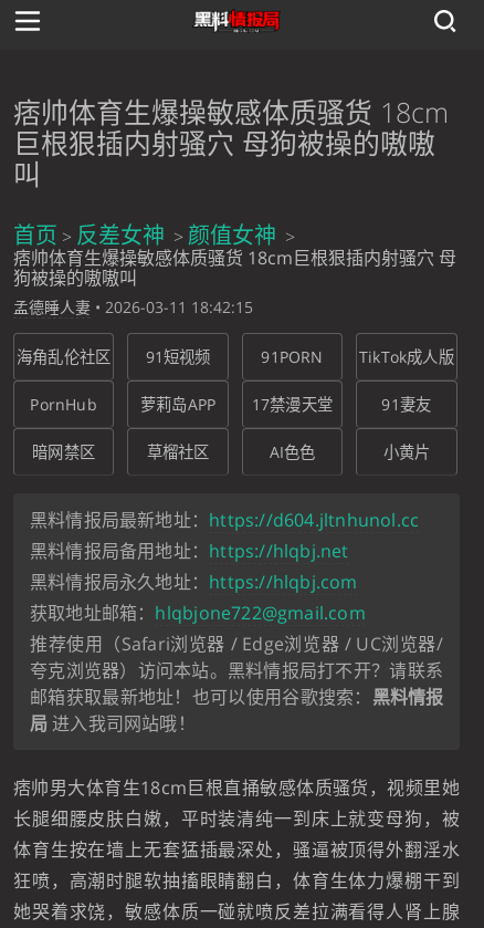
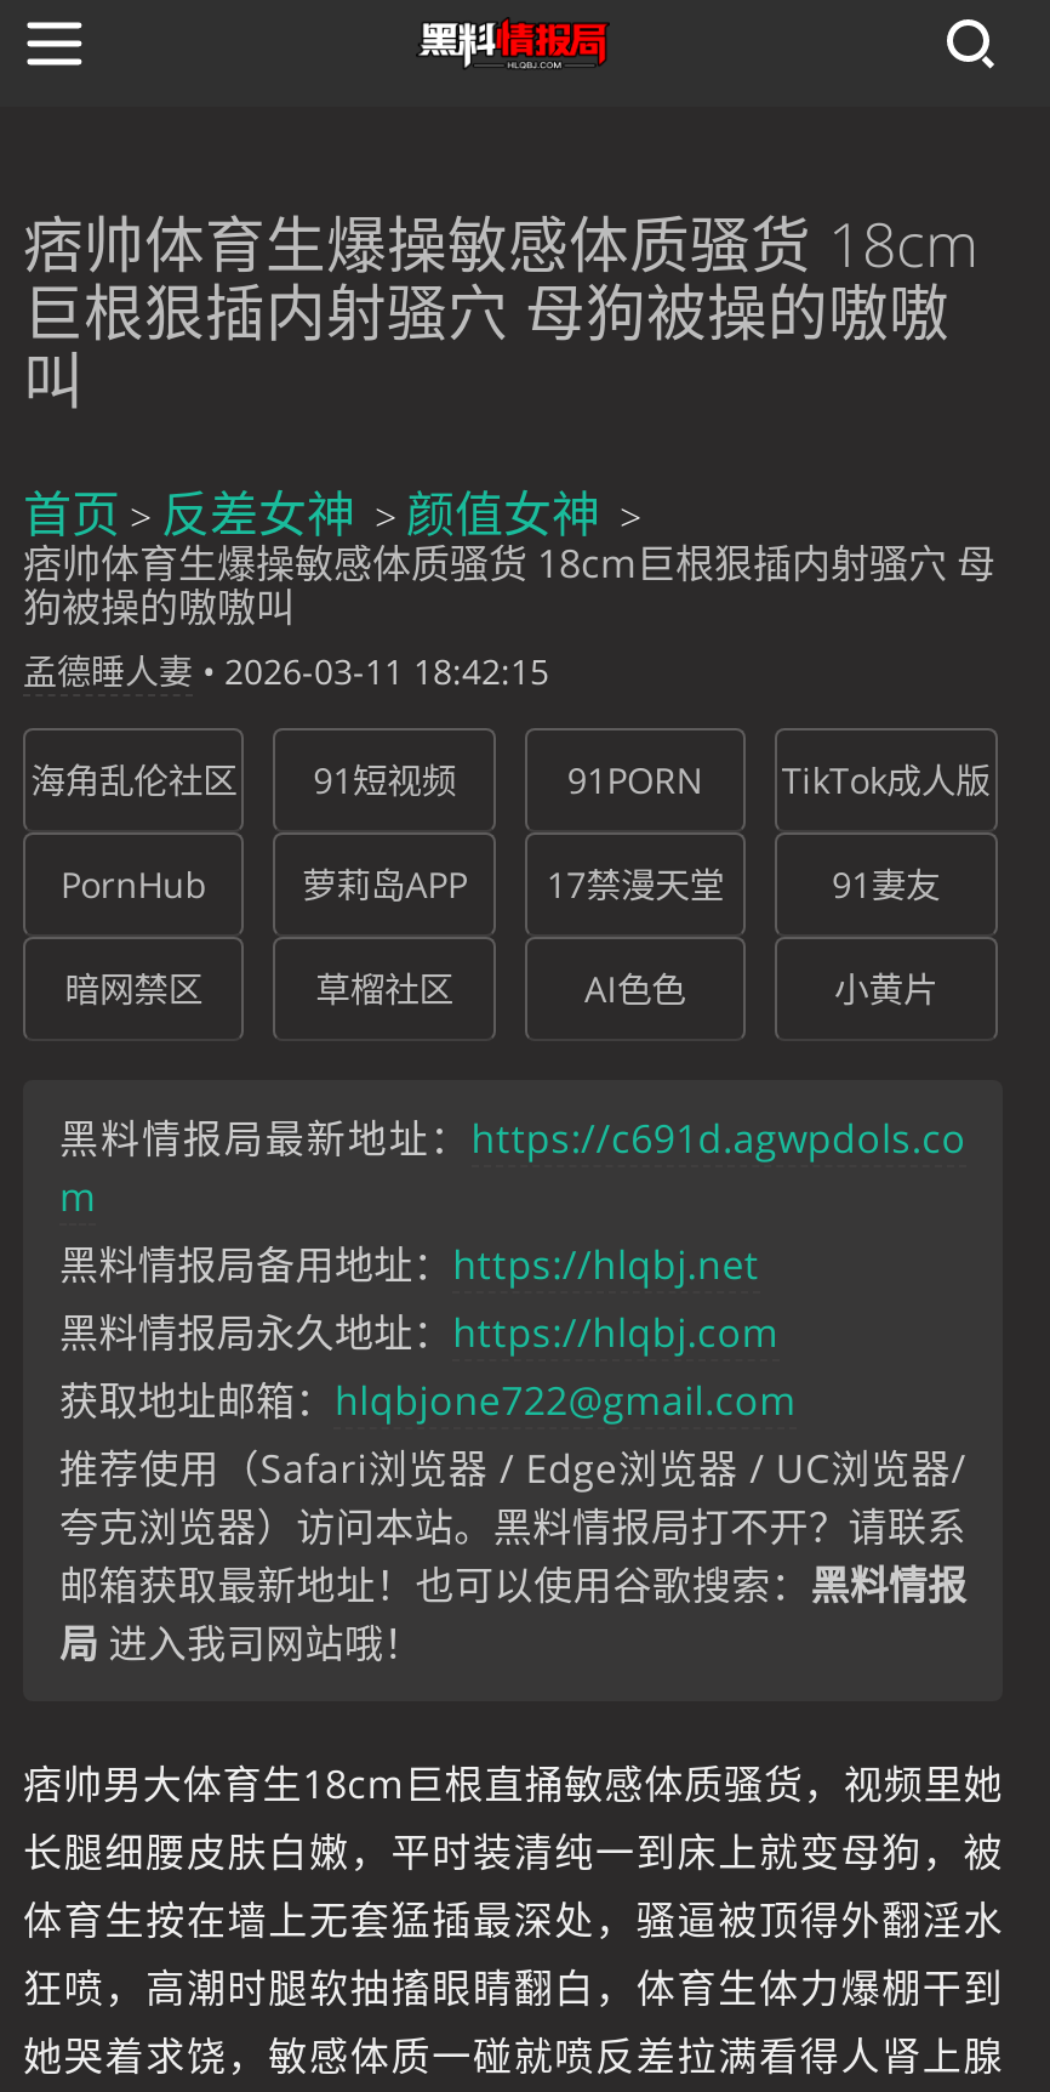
[30,508,419,532] 黑料情报局最新地址：https://d604.jltnhunol.cc -> [59,1112,966,1224] 黑料情报局最新地址：https://c691d.agwpdols.co | m

